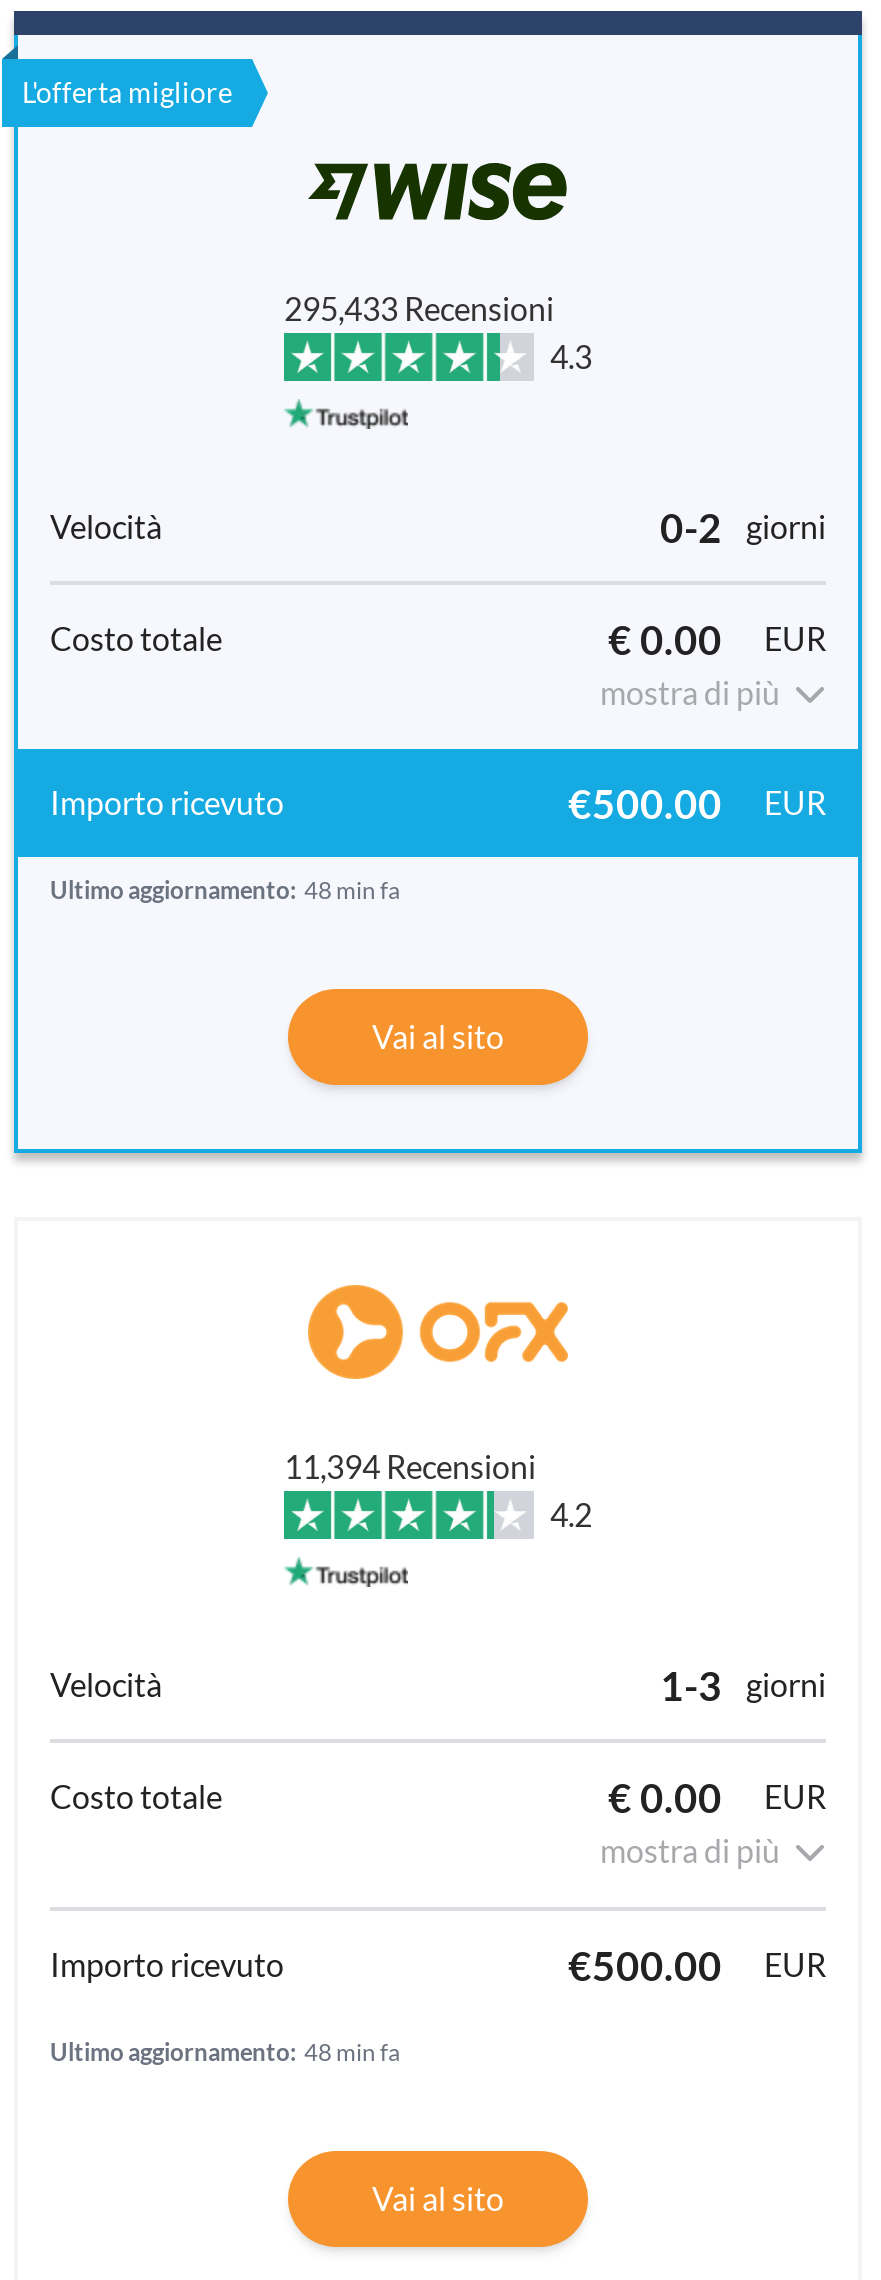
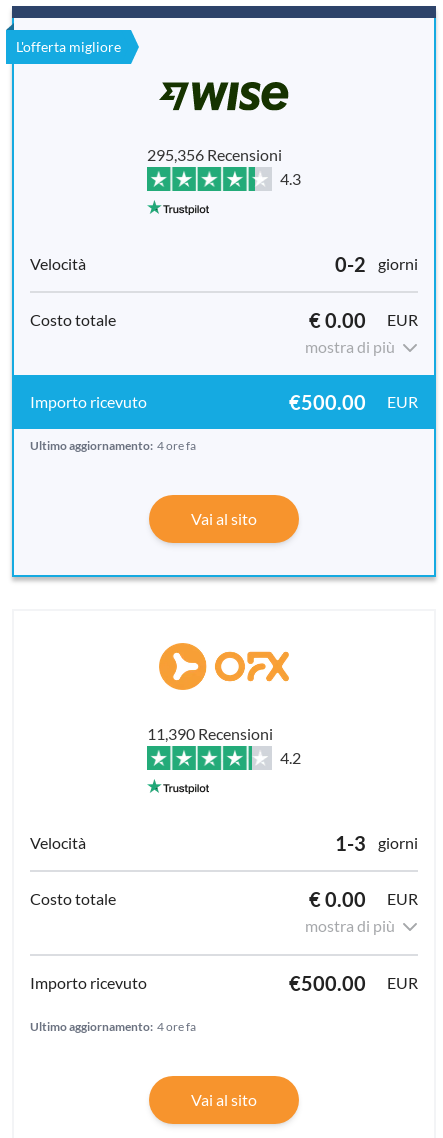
[284,289,554,327] 295,433 Recensioni -> [147,145,282,164] 295,356 Recensioni
[50,875,400,905] Ultimo aggiornamento: 48 min fa -> [30,438,196,453] Ultimo aggiornamento: 4 ore fa
[284,1448,536,1486] 11,394 Recensioni -> [147,724,273,743] 11,390 Recensioni
[50,2038,400,2068] Ultimo aggiornamento: 48 min fa -> [30,1019,196,1034] Ultimo aggiornamento: 4 ore fa

